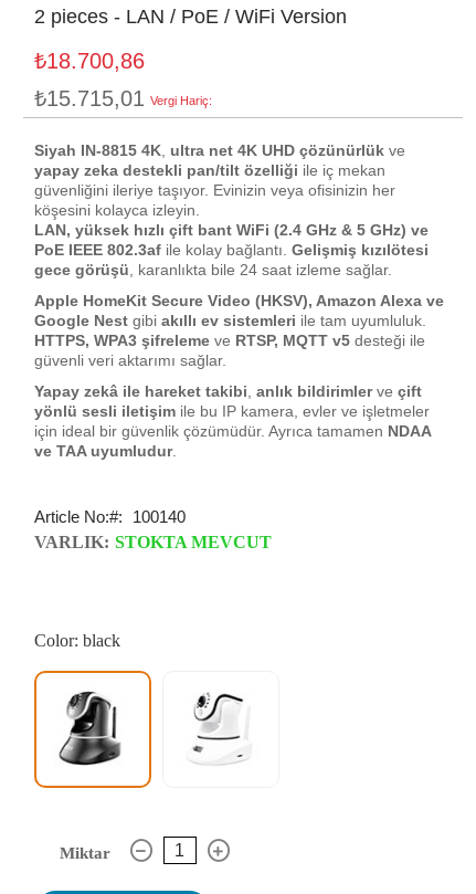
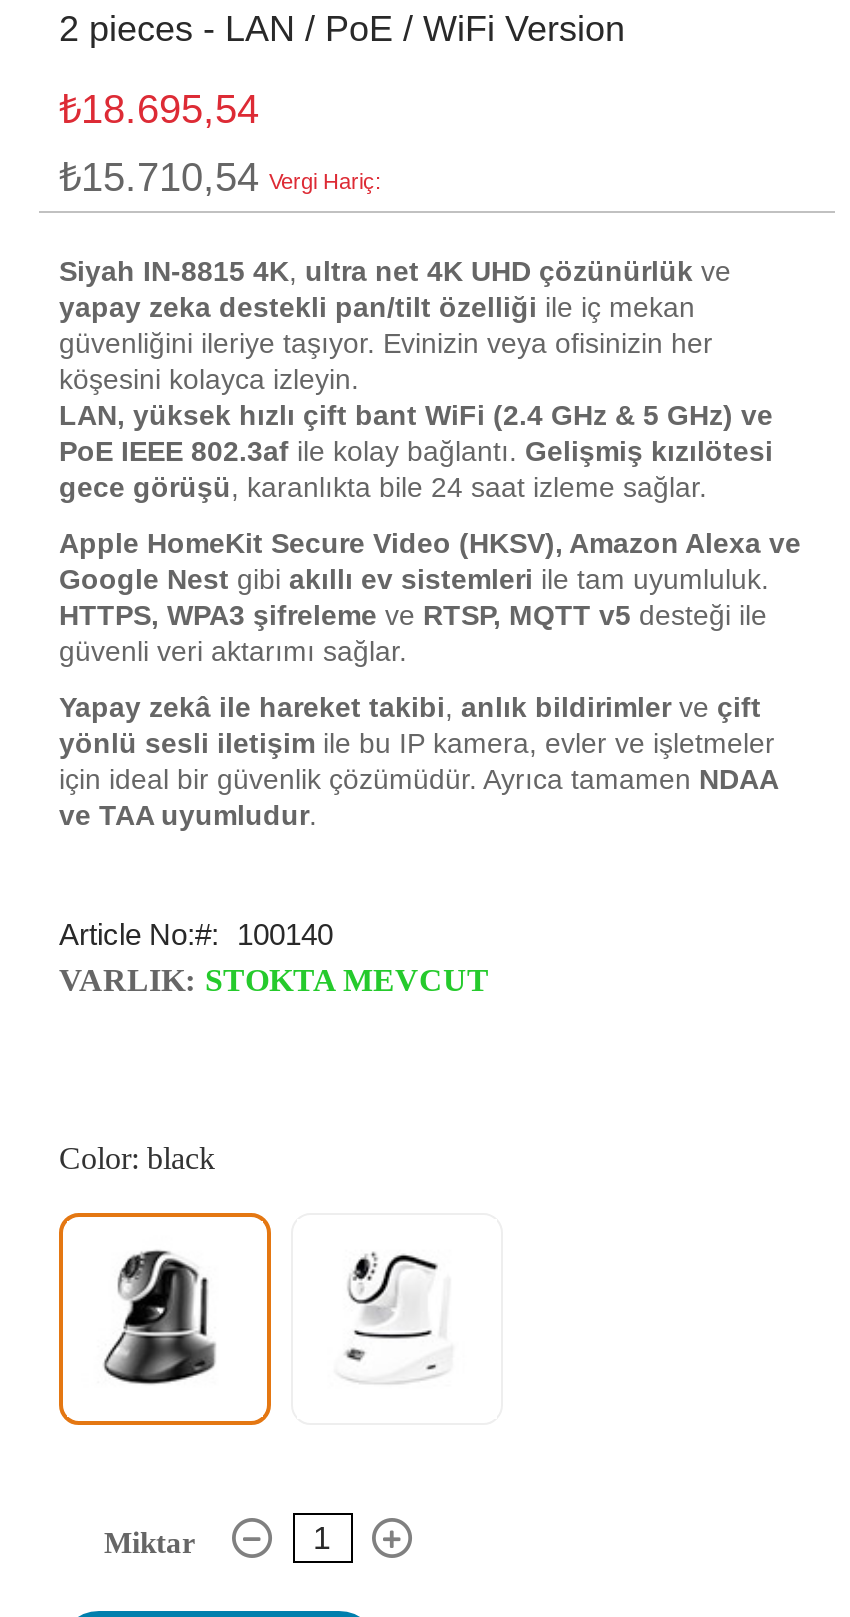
[34,49,145,73] ₺18.700,86 -> [59,87,259,131] ₺18.695,54
[34,86,145,111] ₺15.715,01 -> [59,155,259,199] ₺15.710,54

